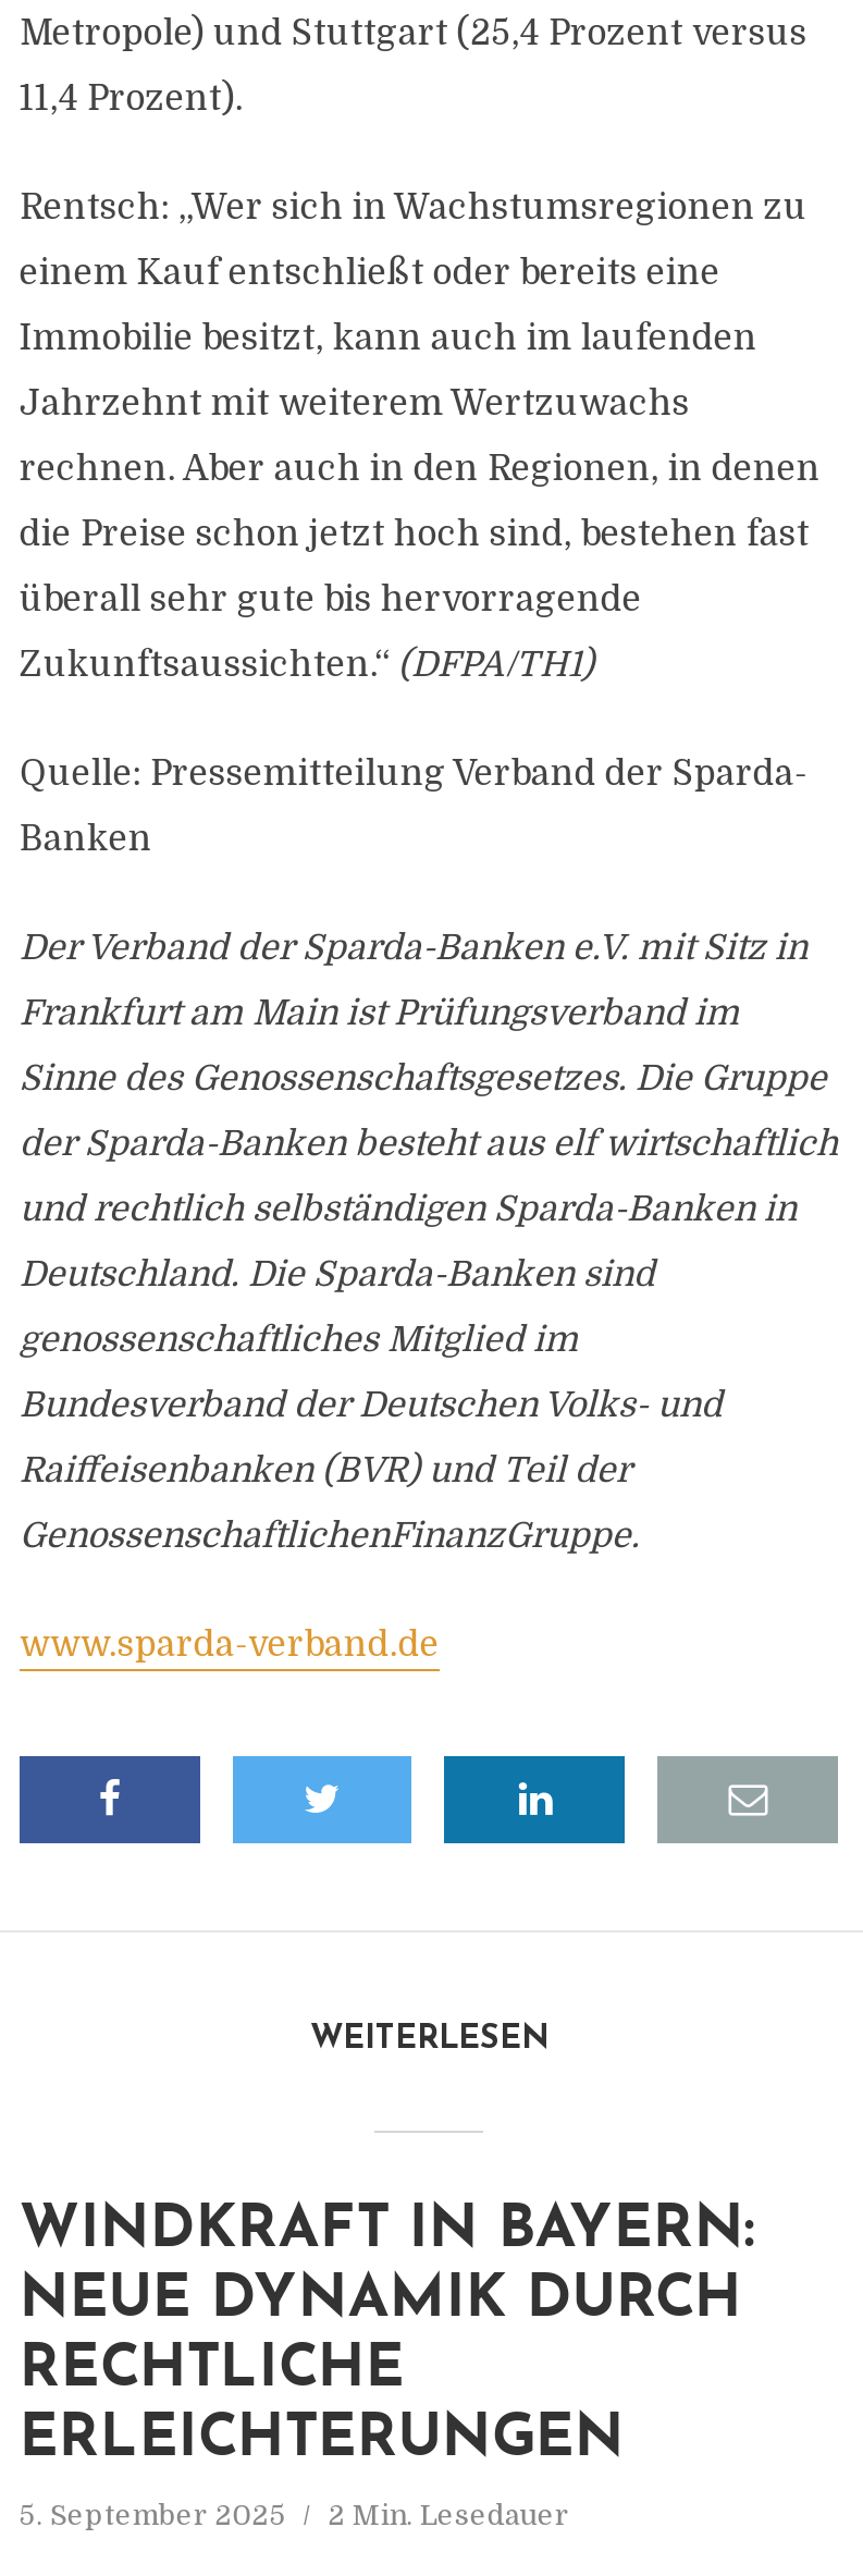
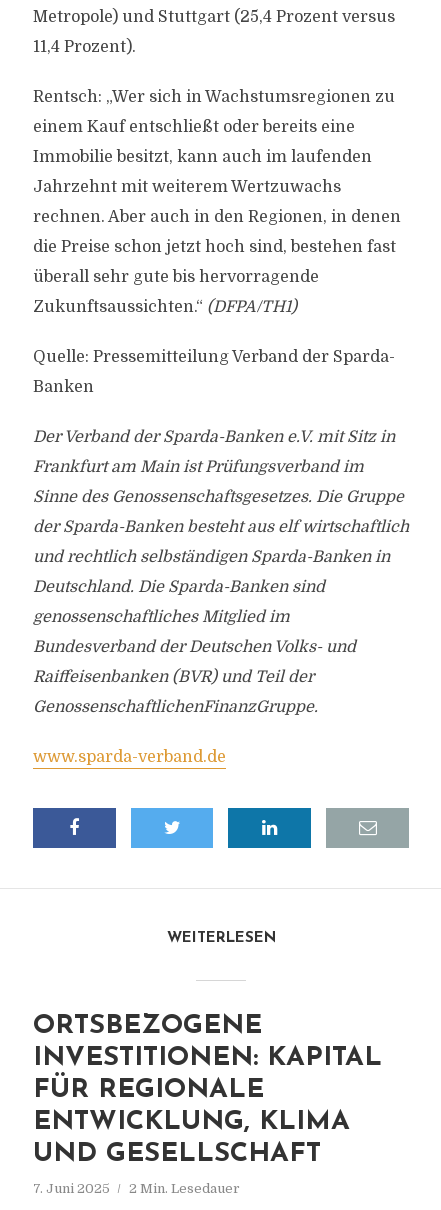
[19,2203,755,2470] WINDKRAFT IN BAYERN: | NEUE DYNAMIK DURCH | RECHTLICHE | ERLEICHTERUNGEN -> [33,1013,382,1168] ORTSBEZOGENE | INVESTITIONEN: KAPITAL | FÜR REGIONALE | ENTWICKLUNG, KLIMA | UND GESELLSCHAFT
[19,2499,570,2531] 5. September 2025 2 Min. Lesedauer -> [33,1181,240,1196] 7. Juni 2025 2 Min. Lesedauer

